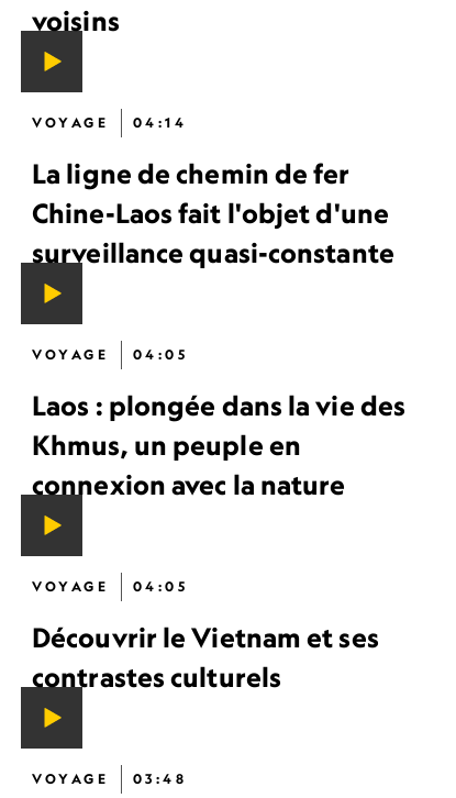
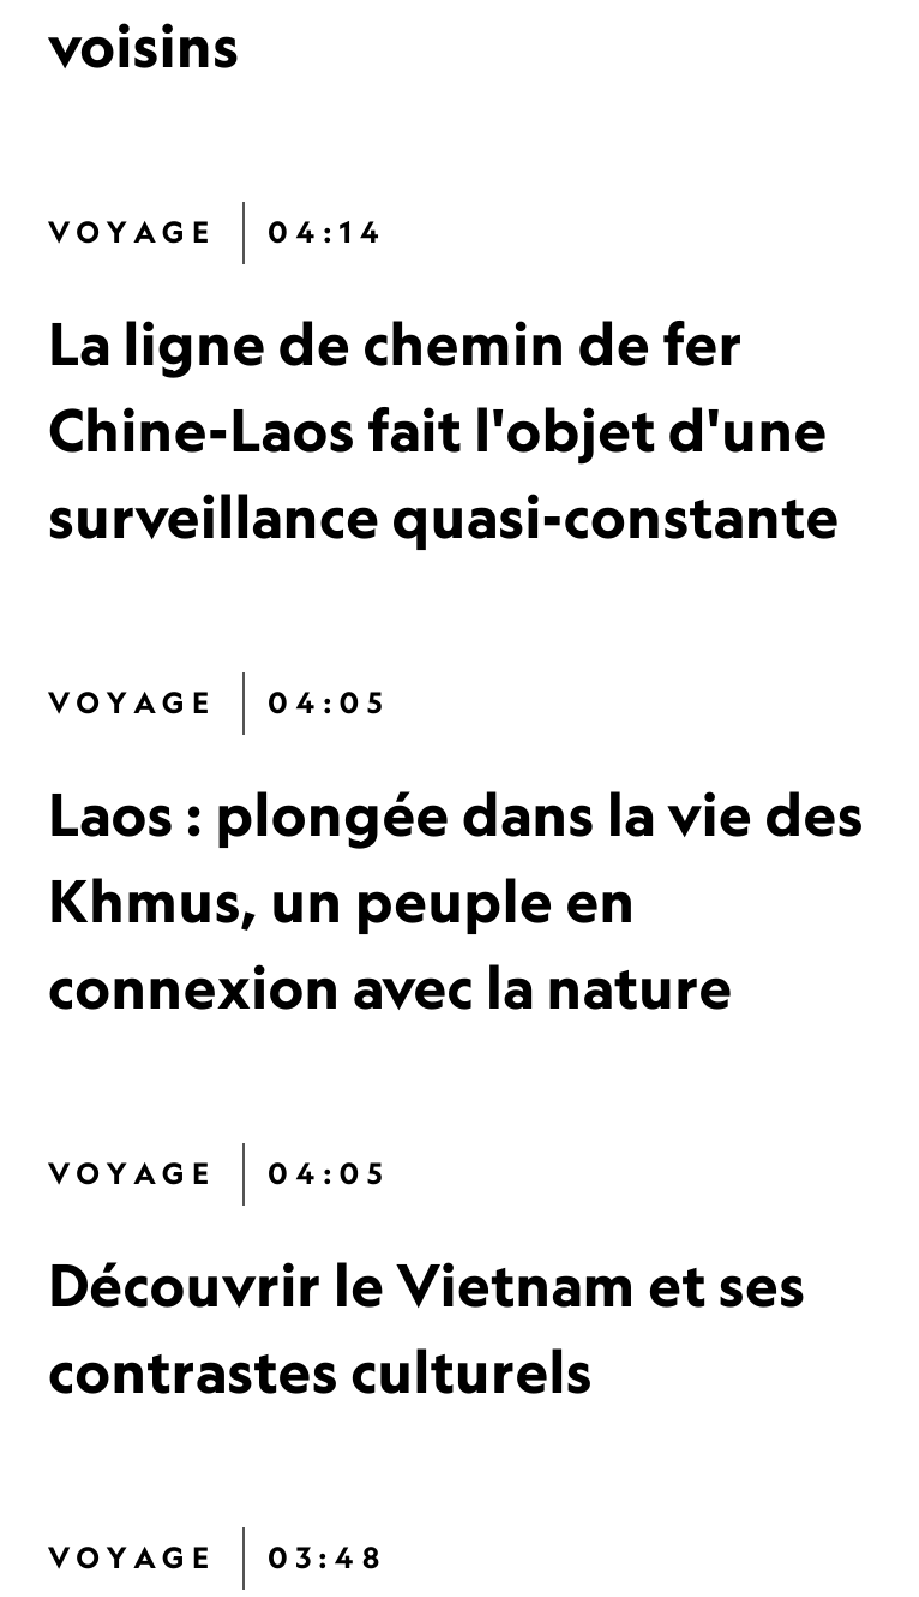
[20,30,84,93] [image] -> none
[20,262,84,325] [image] -> none
[20,494,84,557] [image] -> none
[20,686,84,750] [image] -> none

